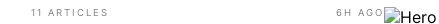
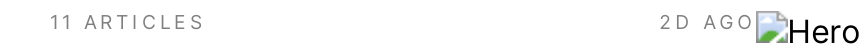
[336,7,384,18] 6H AGO -> [659,11,755,33] 2D AGO

